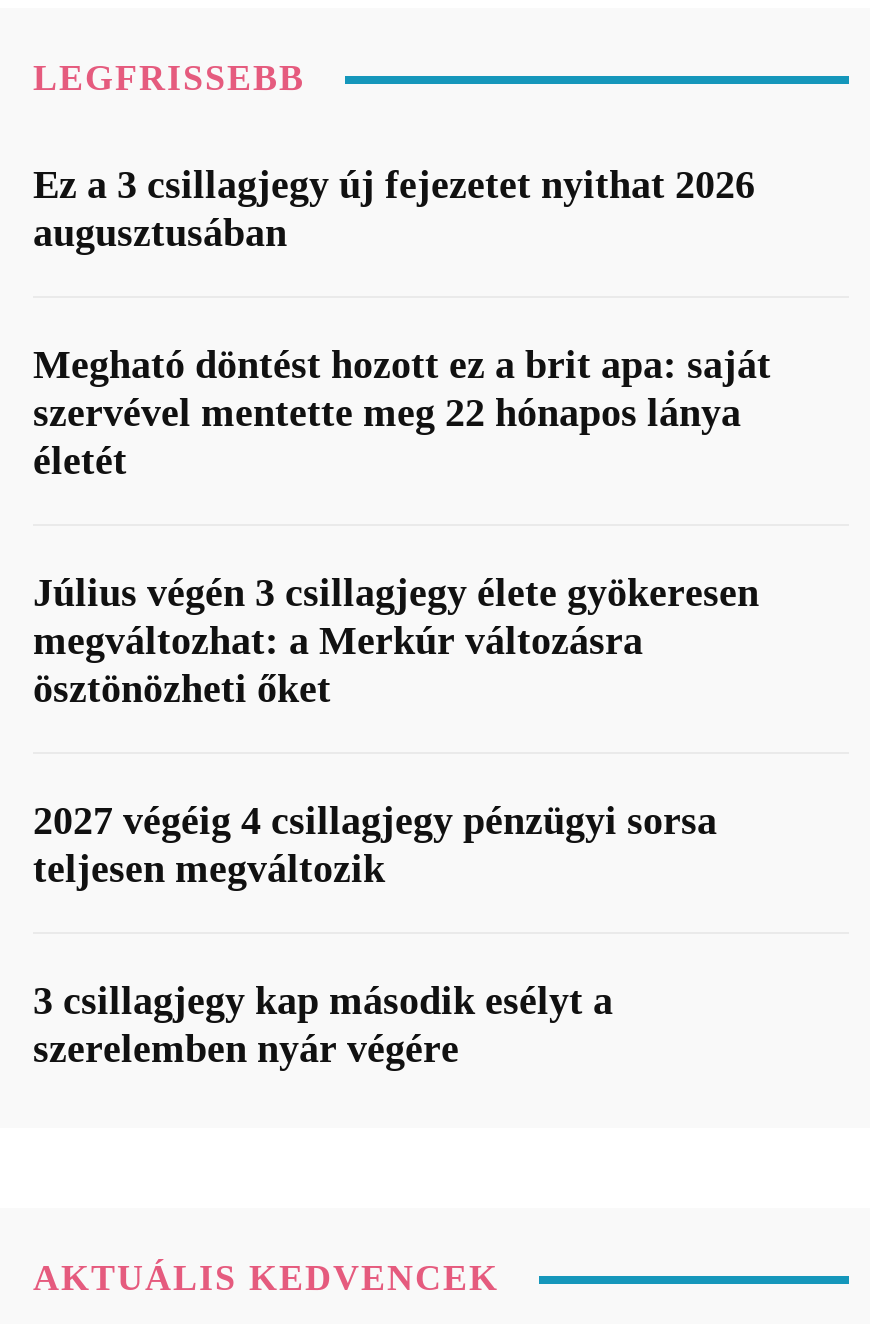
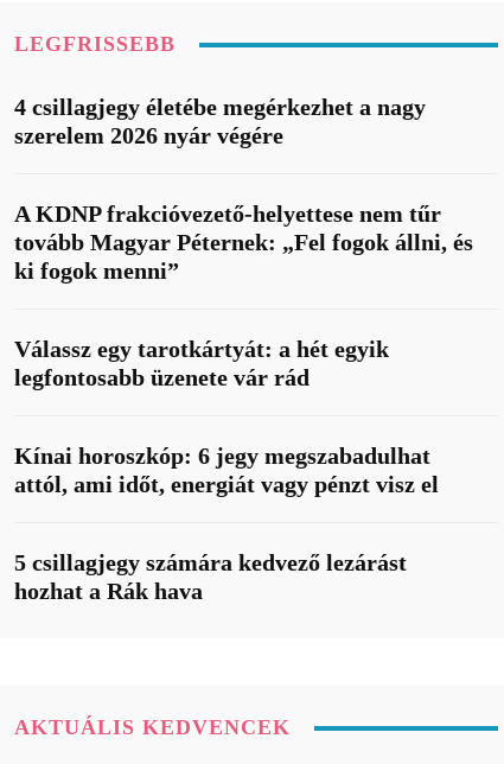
[33,162,755,254] Ez a 3 csillagjegy új fejezetet nyithat 2026 | augusztusában -> [14,94,426,149] 4 csillagjegy életébe megérkezhet a nagy | szerelem 2026 nyár végére
[33,342,771,482] Megható döntést hozott ez a brit apa: saját | szervével mentette meg 22 hónapos lánya | életét -> [14,201,473,284] A KDNP frakcióvezető-helyettese nem tűr | tovább Magyar Péternek: „Fel fogok állni, és | ki fogok menni”
[33,570,759,710] Július végén 3 csillagjegy élete gyökeresen | megváltozhat: a Merkúr változásra | ösztönözheti őket -> [14,336,389,391] Válassz egy tarotkártyát: a hét egyik | legfontosabb üzenete vár rád
[33,798,717,890] 2027 végéig 4 csillagjegy pénzügyi sorsa | teljesen megváltozik -> [14,443,439,497] Kínai horoszkóp: 6 jegy megszabadulhat | attól, ami időt, energiát vagy pénzt visz el
[33,978,613,1070] 3 csillagjegy kap második esélyt a | szerelemben nyár végére -> [14,550,407,604] 5 csillagjegy számára kedvező lezárást | hozhat a Rák hava

